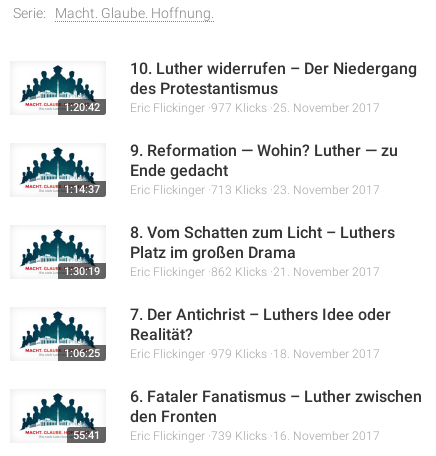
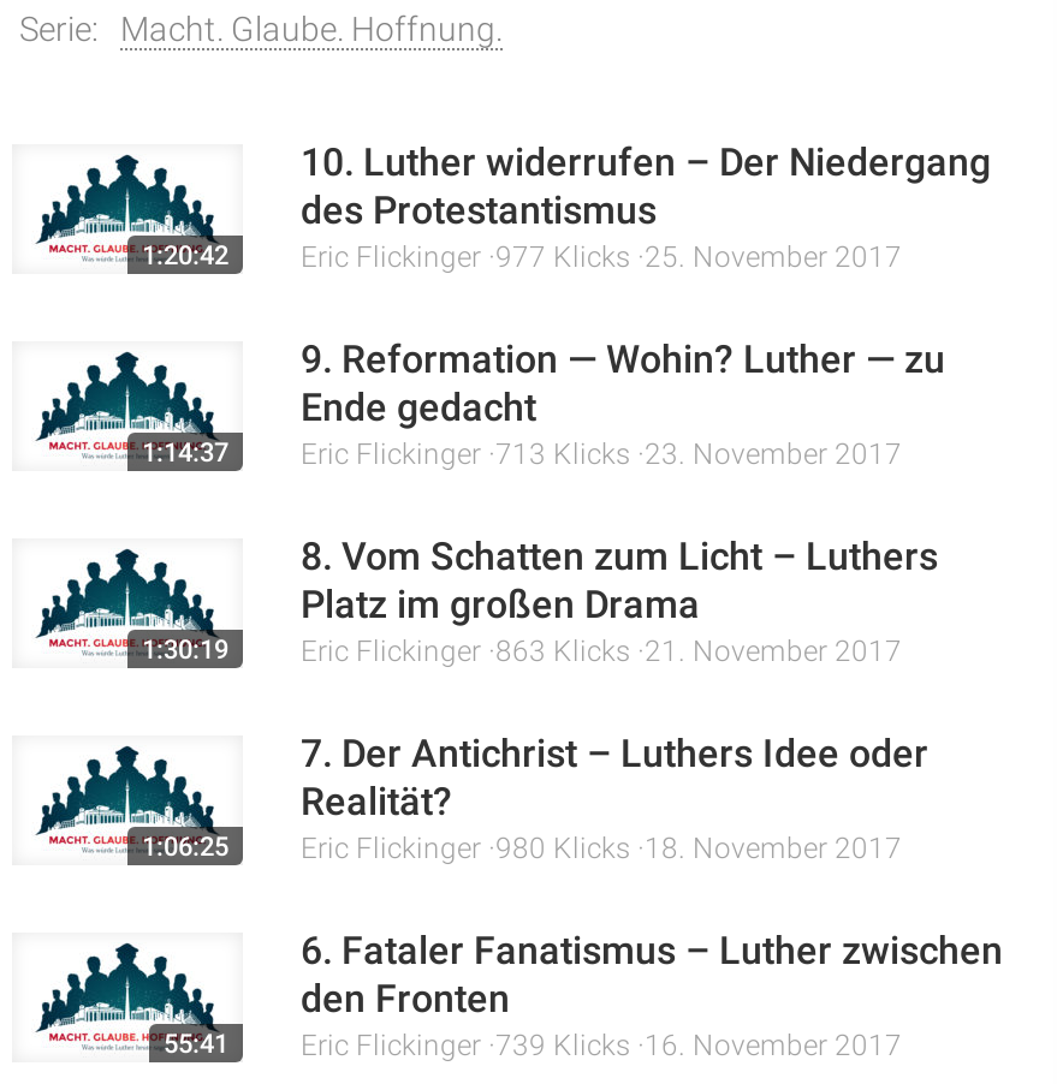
[130,265,380,279] Eric Flickinger 862 Klicks 21. November 2017 -> [301,635,902,668] Eric Flickinger 863 Klicks 21. November 2017
[130,347,380,361] Eric Flickinger 979 Klicks 18. November 2017 -> [301,832,902,866] Eric Flickinger 980 Klicks 18. November 2017

